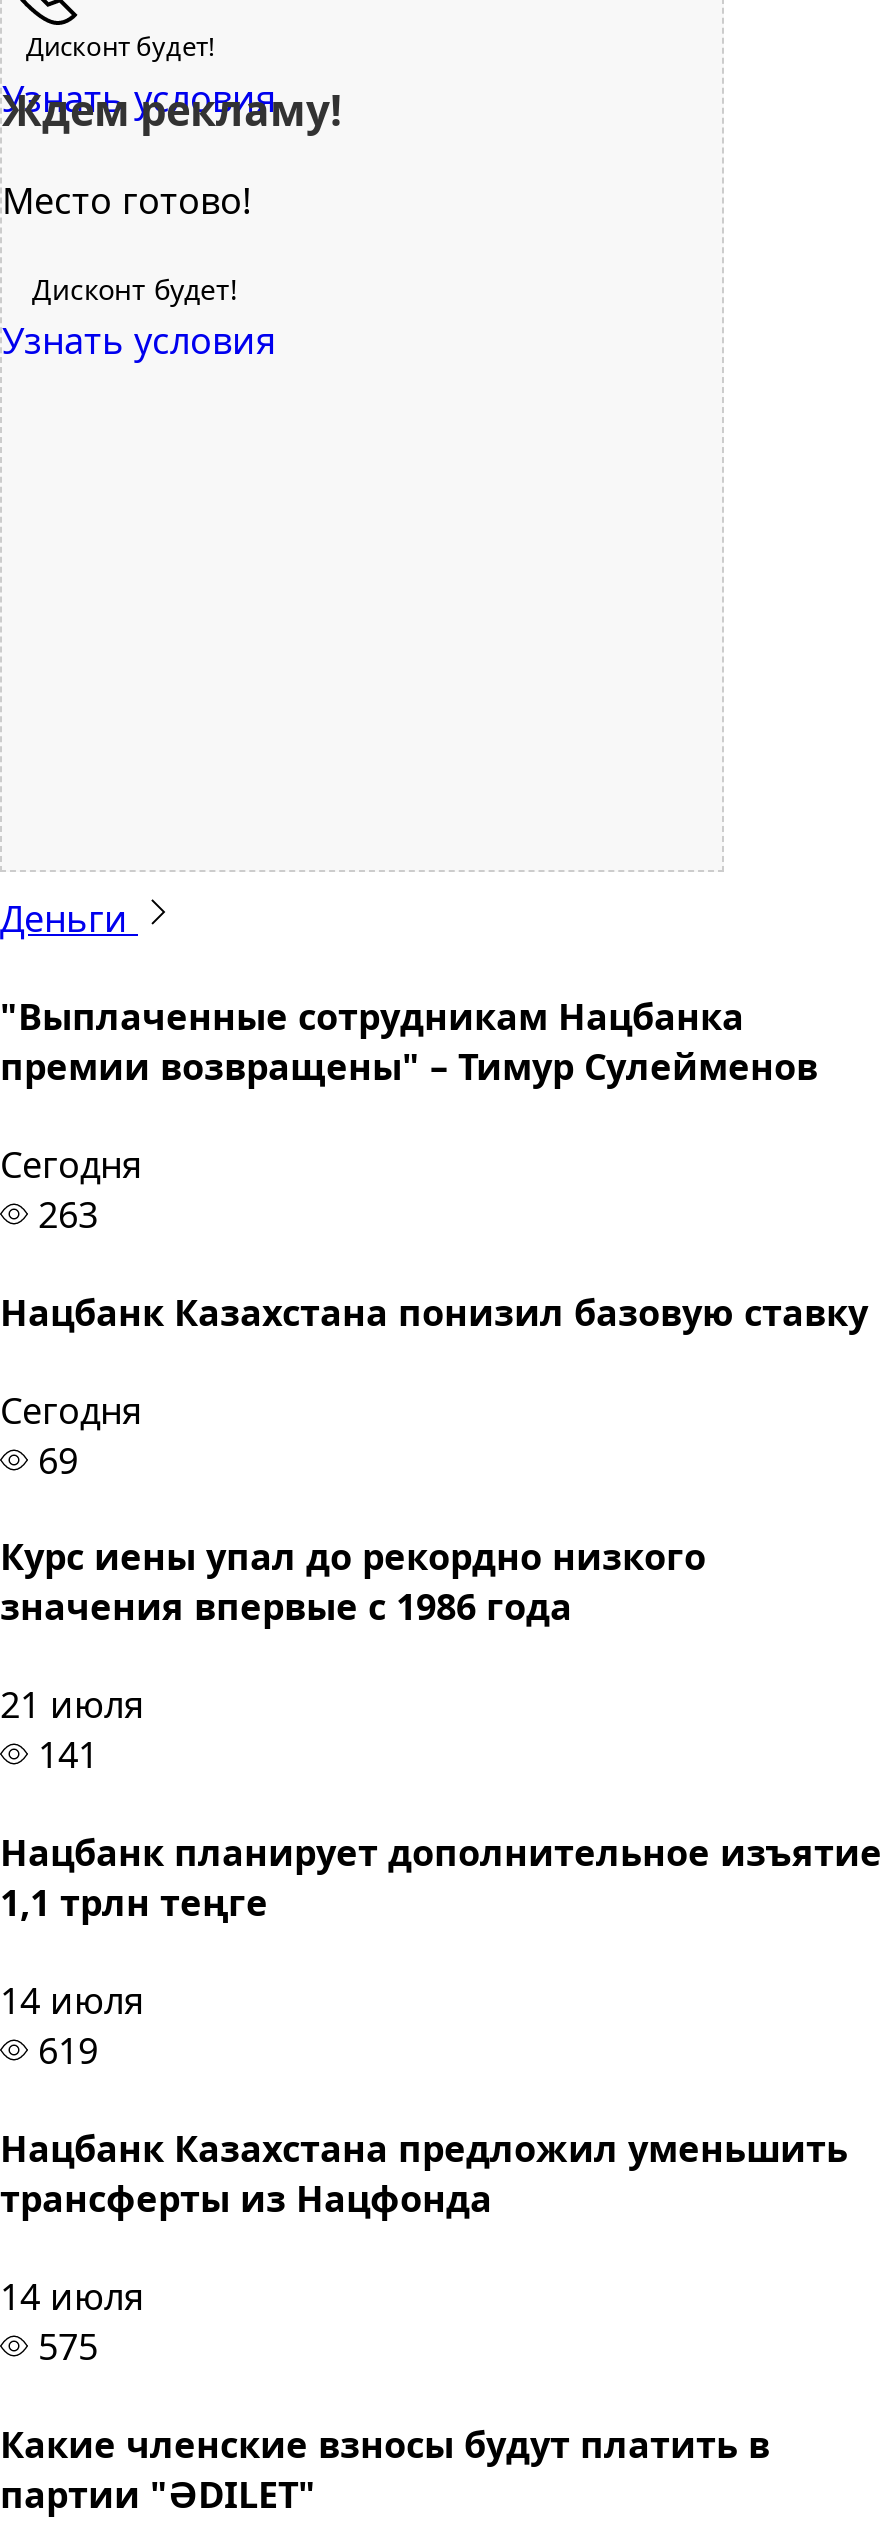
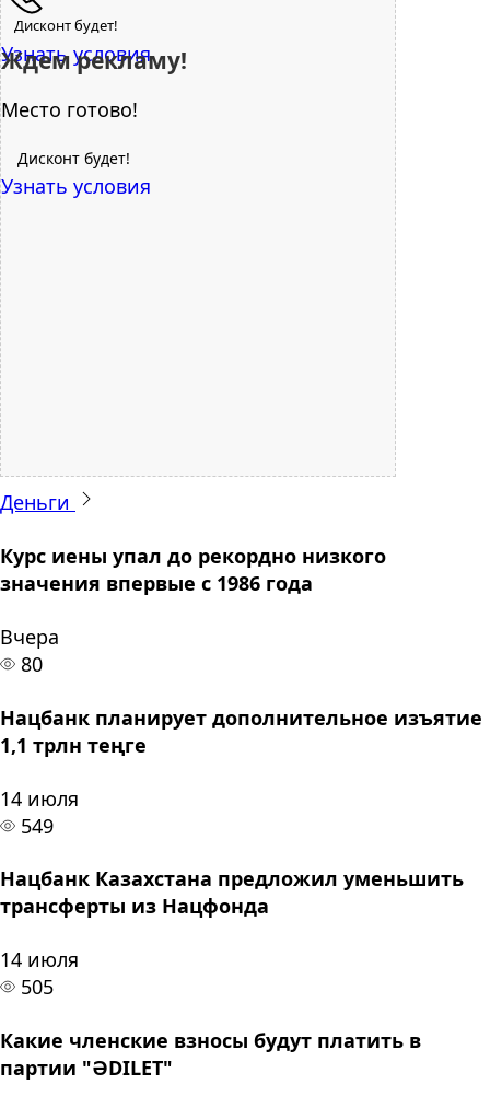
[0,991,868,1483] "Выплаченные сотрудникам Нацбанка | премии возвращены" – Тимур Сулейменов | Сегодня | 263 | Нацбанк Казахстана понизил базовую ставку | Сегодня | 69 -> none
[0,1681,144,1779] 21 июля | 141 -> [0,623,59,677] Вчера | 80
[28,2027,98,2075] 619 -> [15,812,54,838] 549
[28,2322,98,2370] 575 -> [15,974,54,1000] 505

